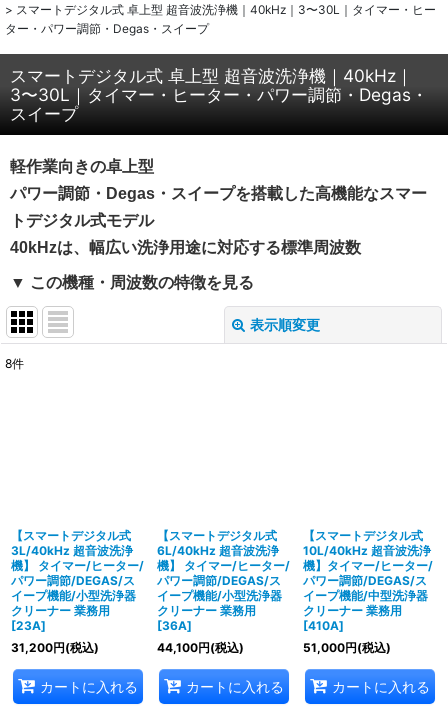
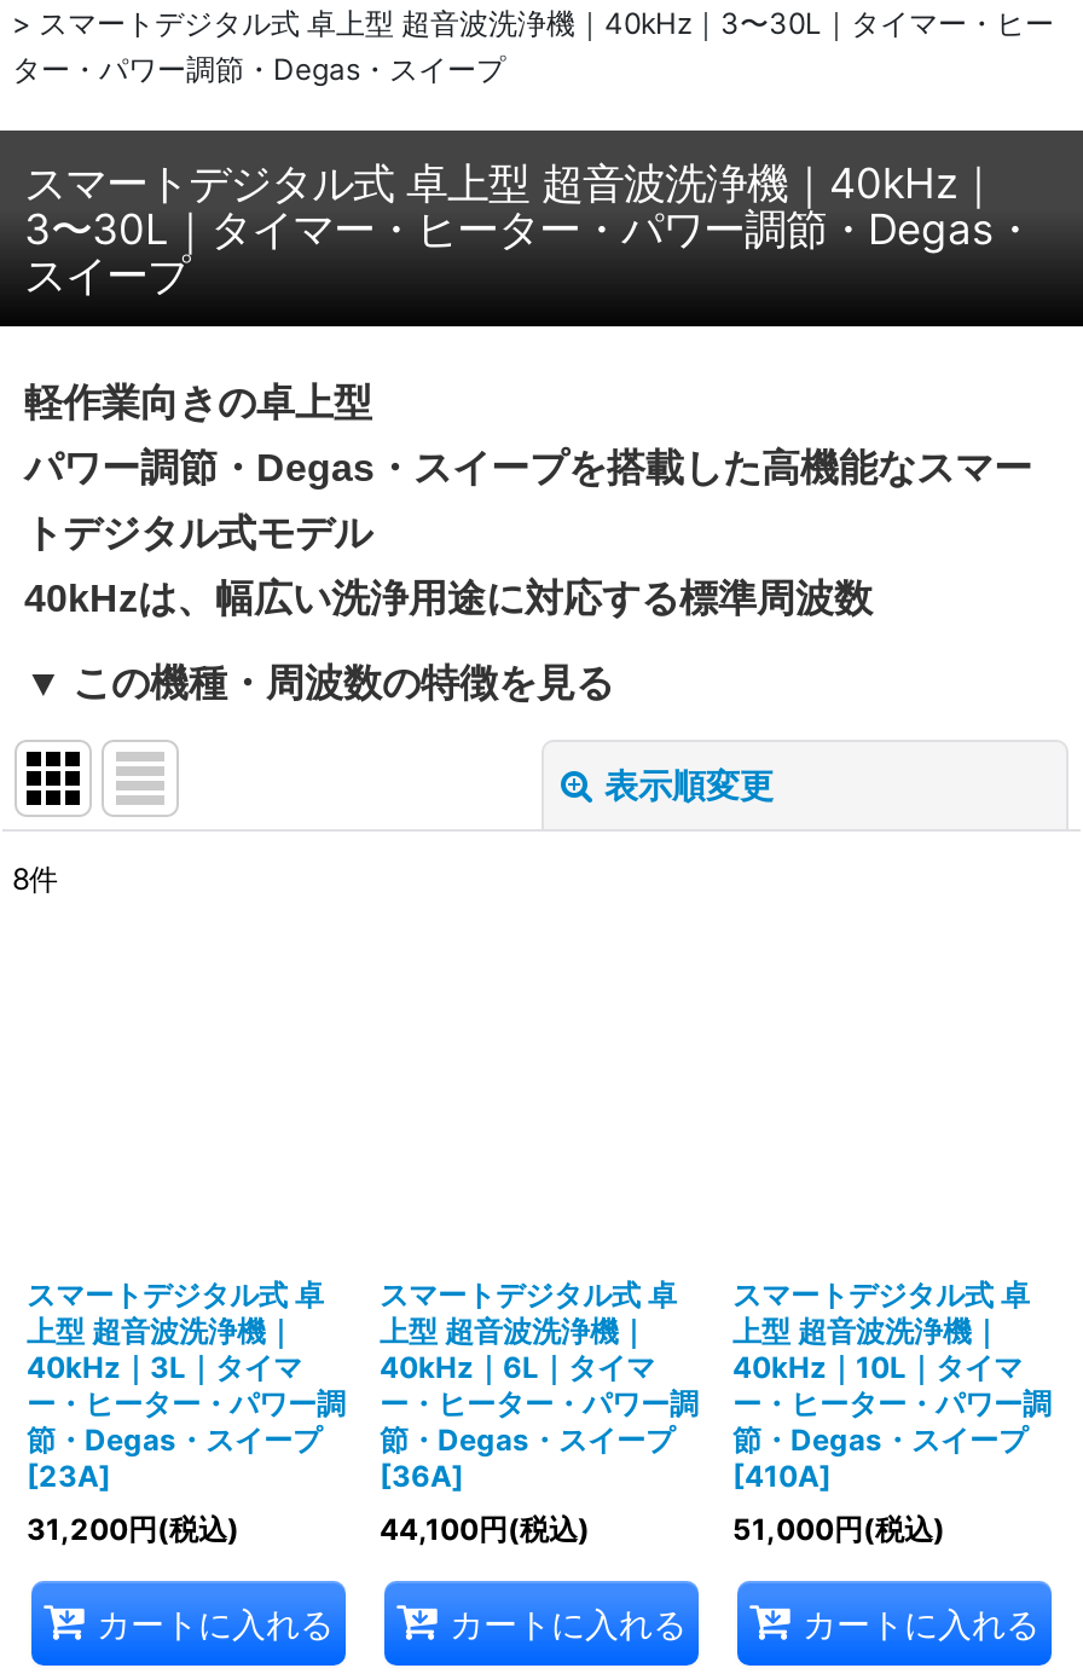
[11,528,144,618] 【スマートデジタル式 | 3L/40kHz 超音波洗浄 | 機】 タイマー/ヒーター/ | パワー調節/DEGAS/ス | イープ機能/小型洗浄器 | クリーナー 業務用 -> [27,1277,346,1458] スマートデジタル式 卓 | 上型 超音波洗浄機｜ | 40kHz｜3L｜タイマ | ー・ヒーター・パワー調 | 節・Degas・スイープ
[157,528,290,618] 【スマートデジタル式 | 6L/40kHz 超音波洗浄 | 機】 タイマー/ヒーター/ | パワー調節/DEGAS/ス | イープ機能/小型洗浄器 | クリーナー 業務用 -> [380,1277,699,1458] スマートデジタル式 卓 | 上型 超音波洗浄機｜ | 40kHz｜6L｜タイマ | ー・ヒーター・パワー調 | 節・Degas・スイープ
[303,528,433,618] 【スマートデジタル式 | 10L/40kHz 超音波洗浄 | 機】タイマー/ヒーター/ | パワー調節/DEGAS/ス | イープ機能/中型洗浄器 | クリーナー 業務用 -> [732,1277,1052,1458] スマートデジタル式 卓 | 上型 超音波洗浄機｜ | 40kHz｜10L｜タイマ | ー・ヒーター・パワー調 | 節・Degas・スイープ

